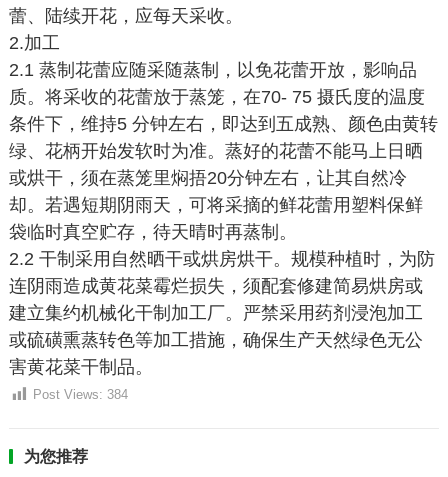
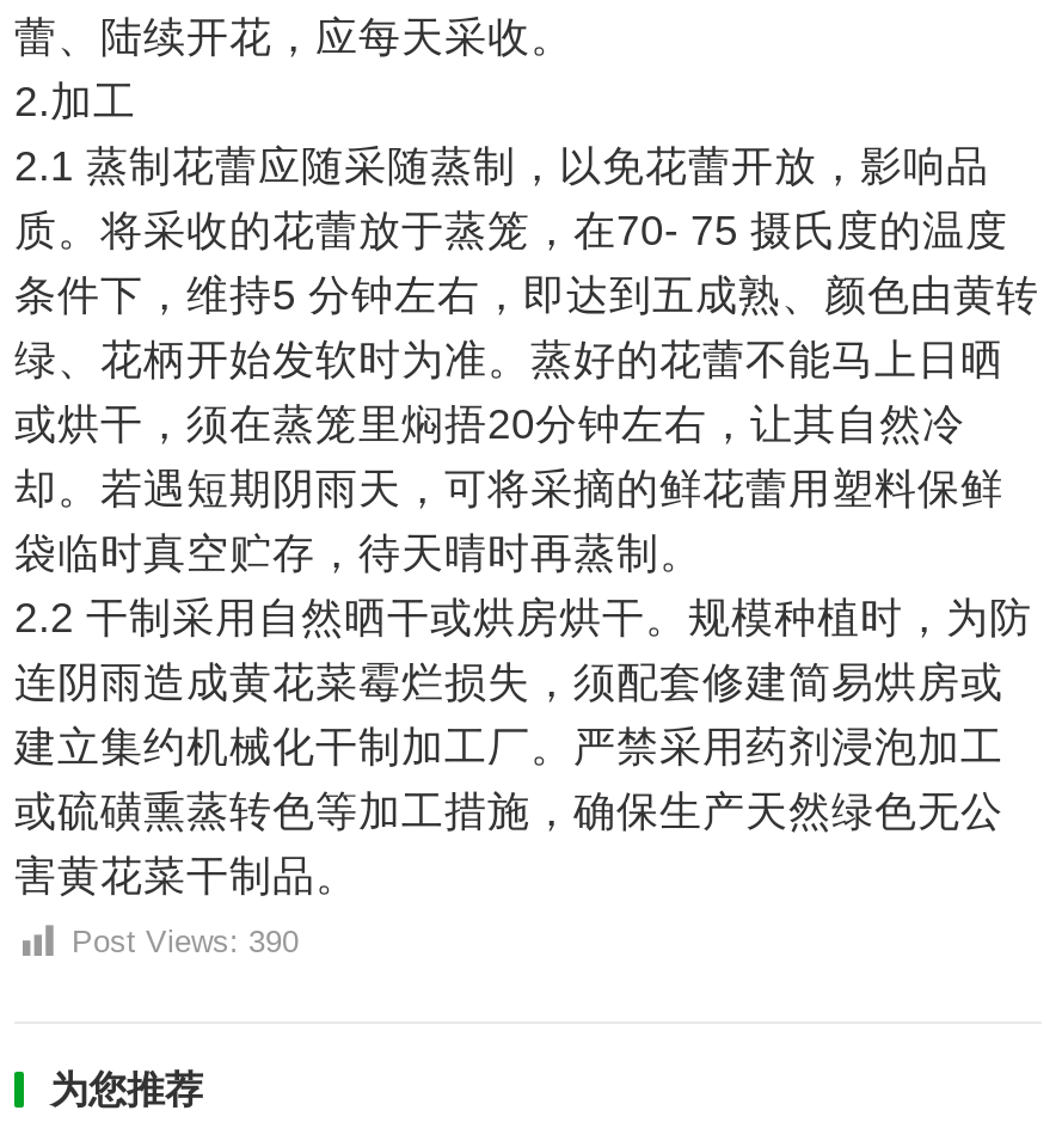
[33,387,128,402] Post Views: 384 -> [72,924,299,959] Post Views: 390

